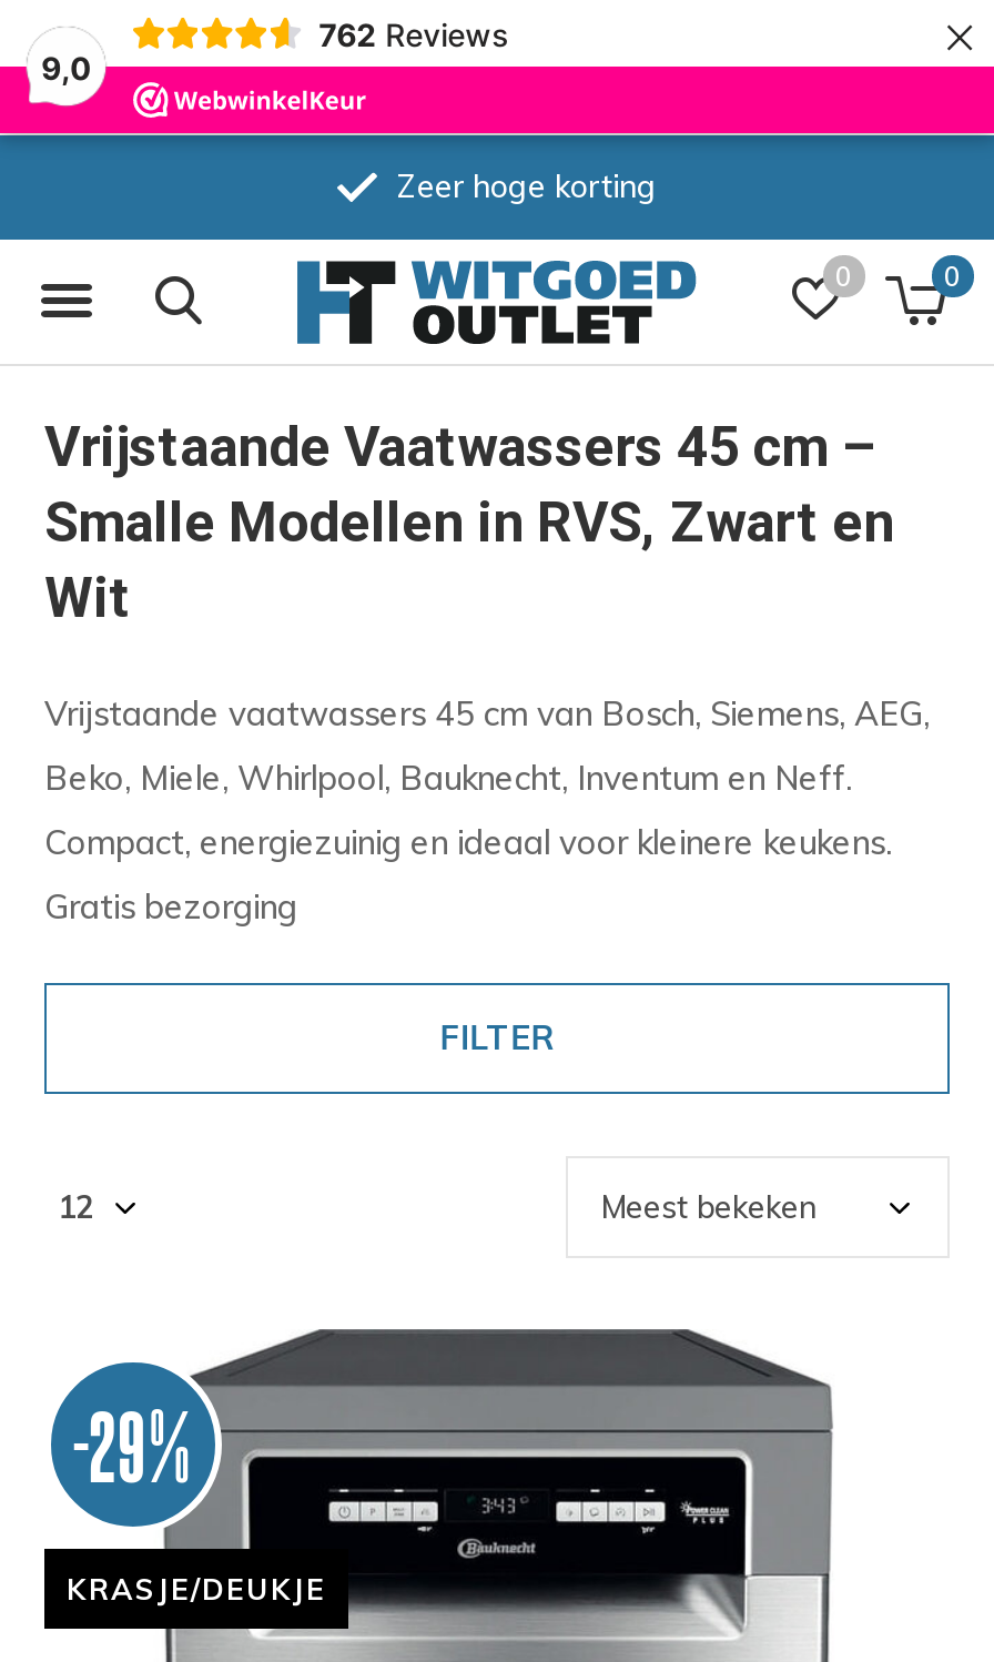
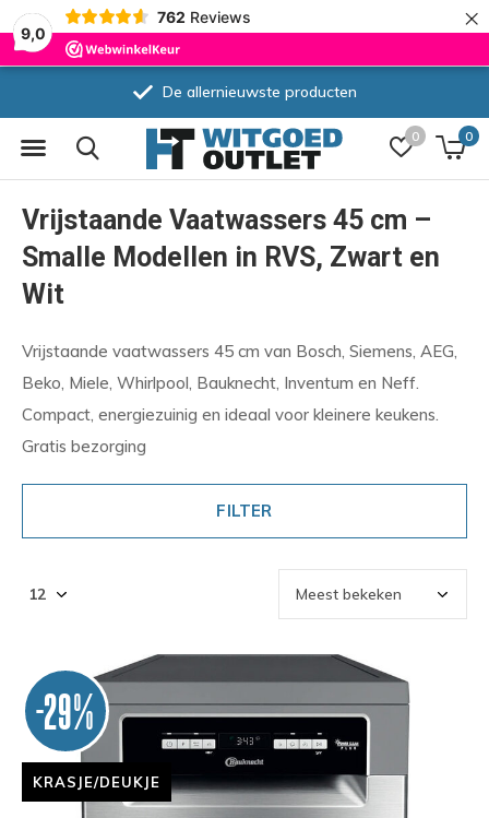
[388,166,657,206] Zeer hoge korting -> [158,82,356,102] De allernieuwste producten

